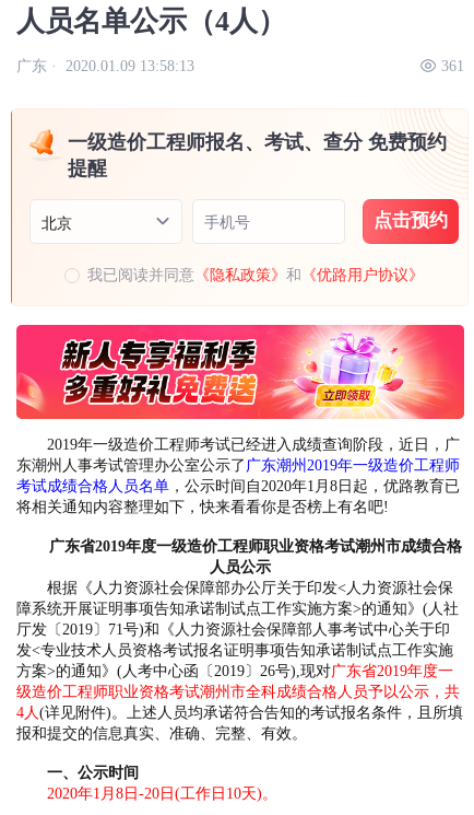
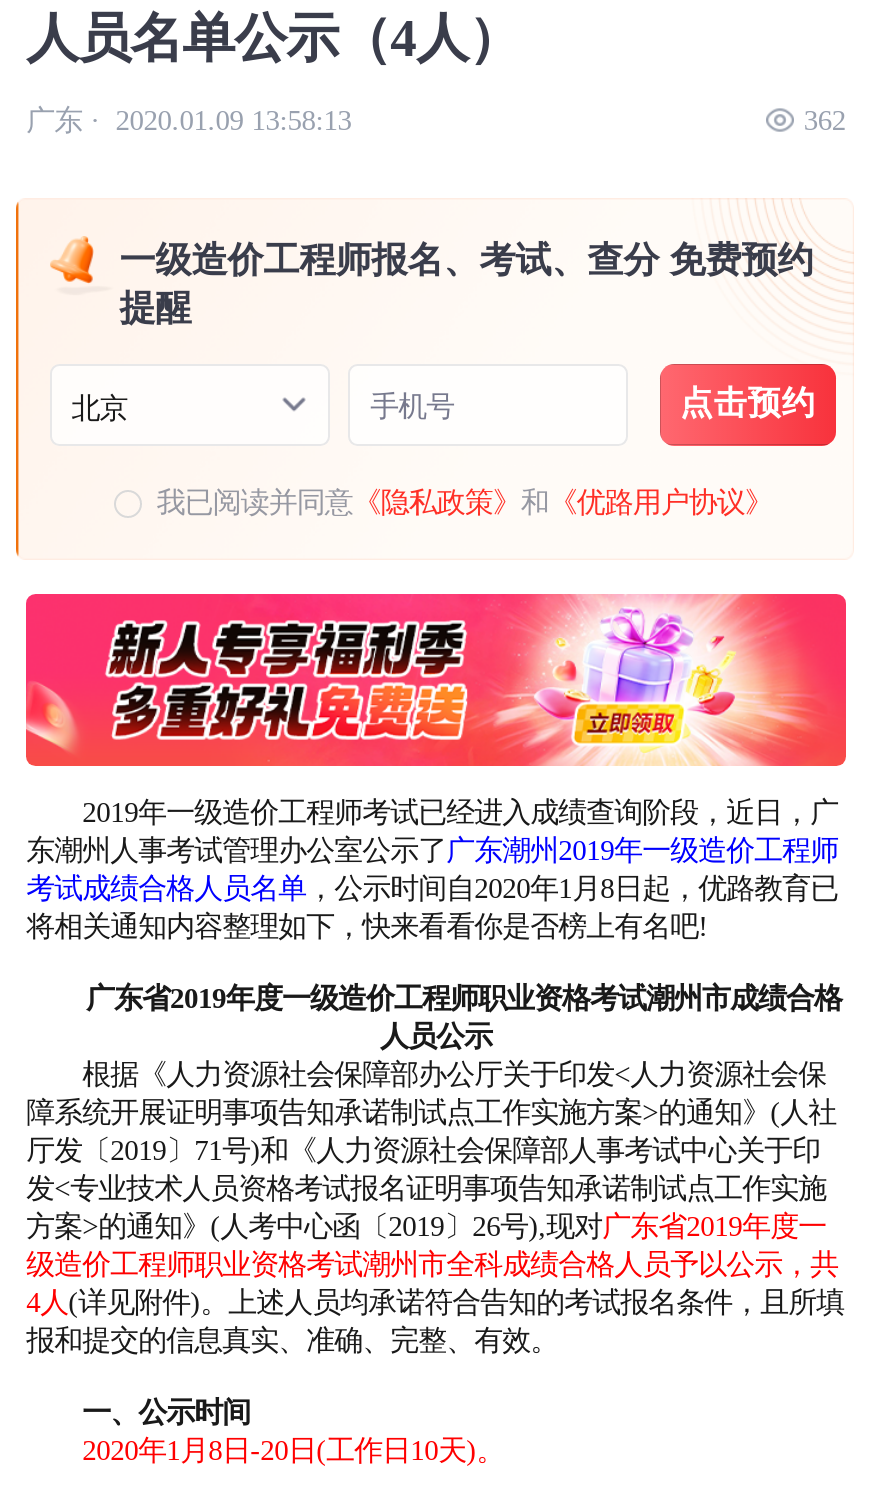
[441,57,464,74] 361 -> [804,104,846,136] 362

